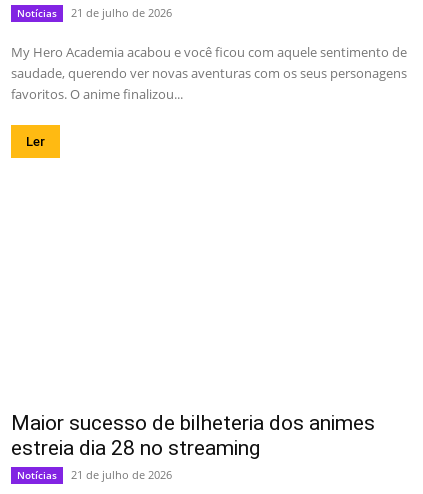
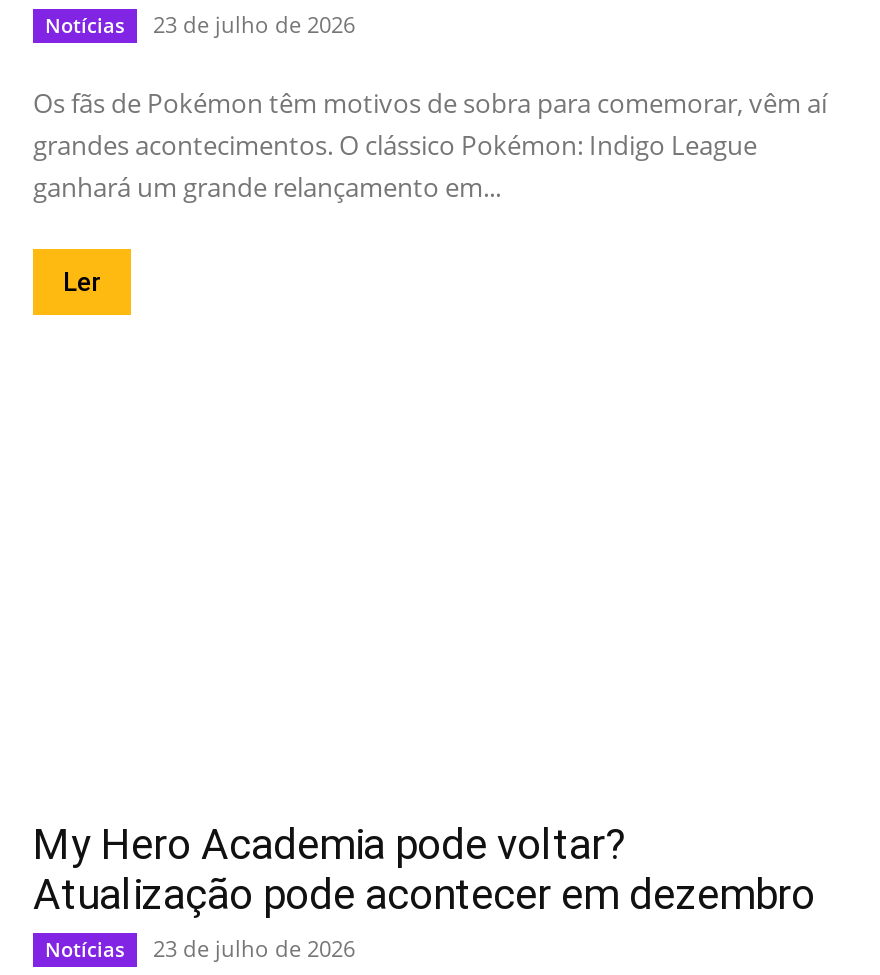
[17,5,172,20] Notícias 21 de julho de 2026 -> [45,9,355,39] Notícias 23 de julho de 2026
[11,43,407,103] My Hero Academia acabou e você ficou com aquele sentimento de | saudade, querendo ver novas aventuras com os seus personagens | favoritos. O anime finalizou... -> [33,85,827,205] Os fãs de Pokémon têm motivos de sobra para comemorar, vêm aí | grandes acontecimentos. O clássico Pokémon: Indigo League | ganhará um grande relançamento em...
[11,411,375,460] Maior sucesso de bilheteria dos animes | estreia dia 28 no streaming -> [33,821,815,919] My Hero Academia pode voltar? | Atualização pode acontecer em dezembro
[17,467,172,482] Notícias 21 de julho de 2026 -> [45,933,355,963] Notícias 23 de julho de 2026

